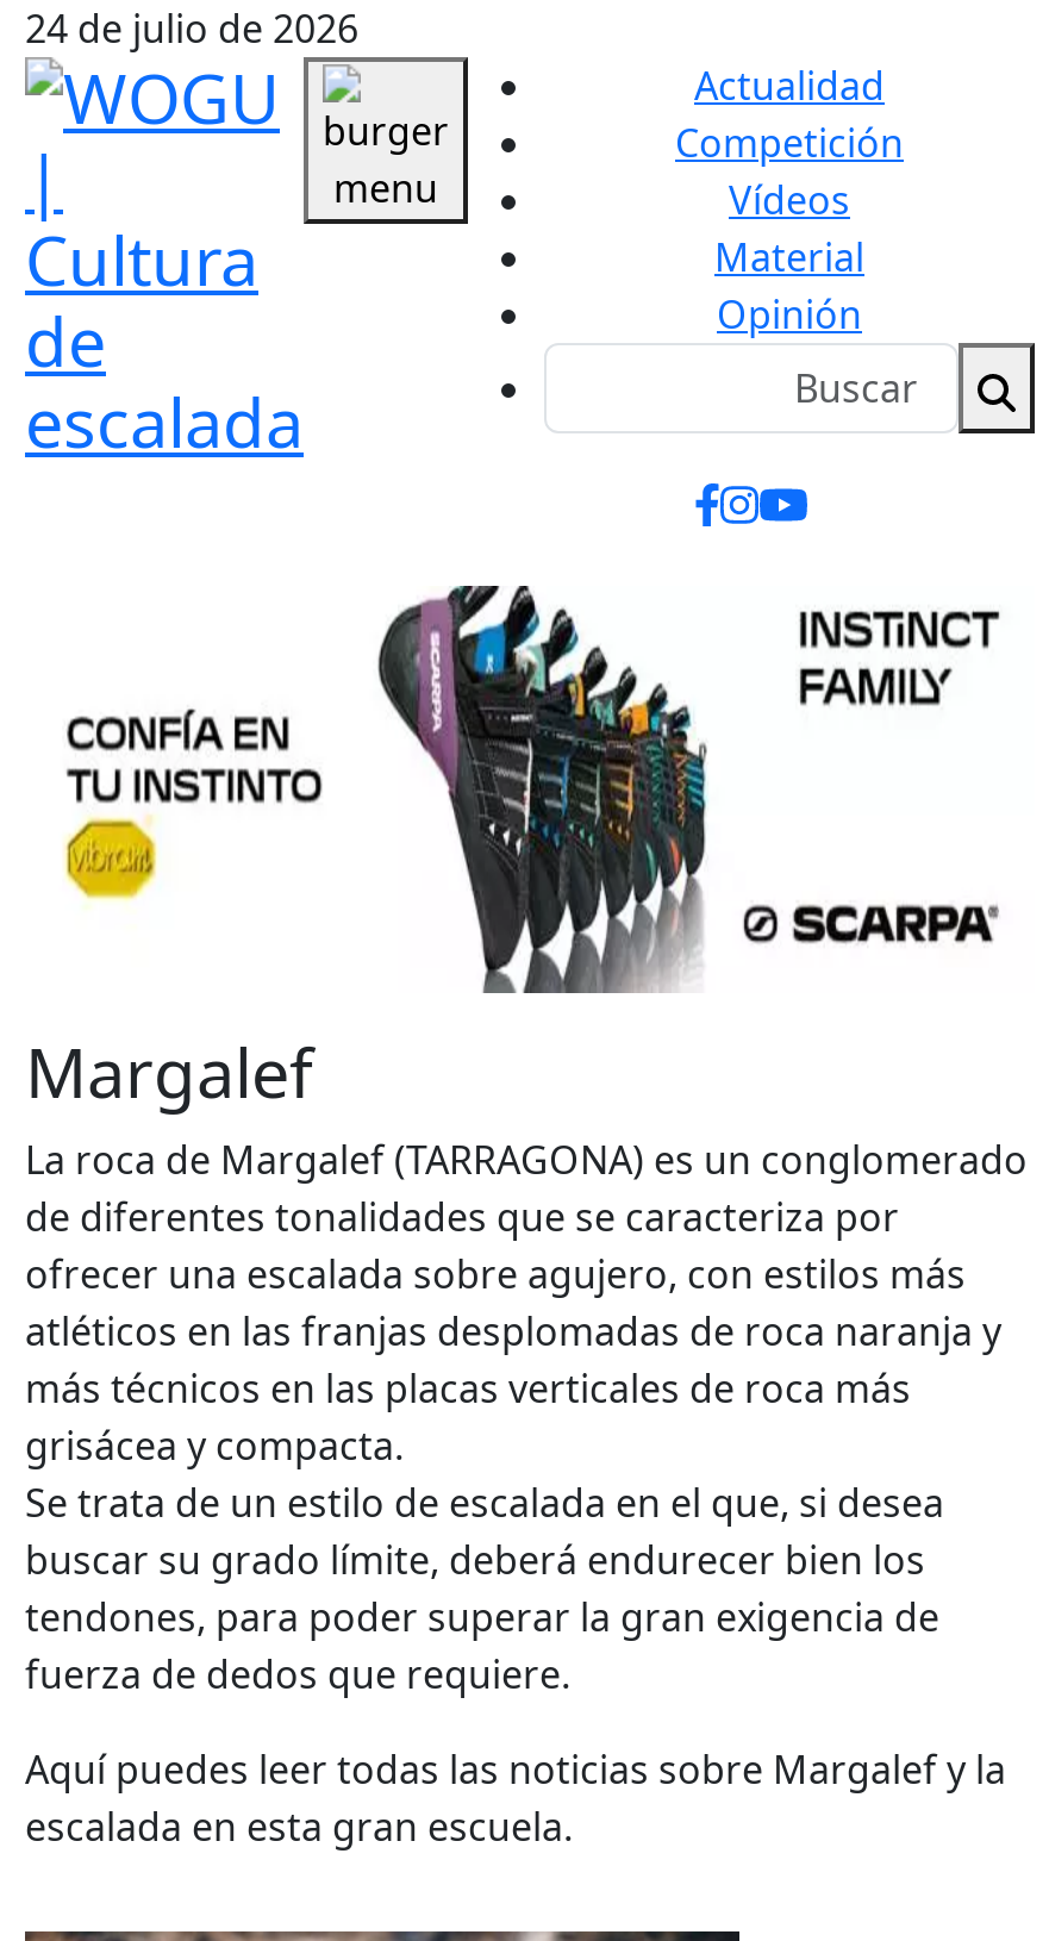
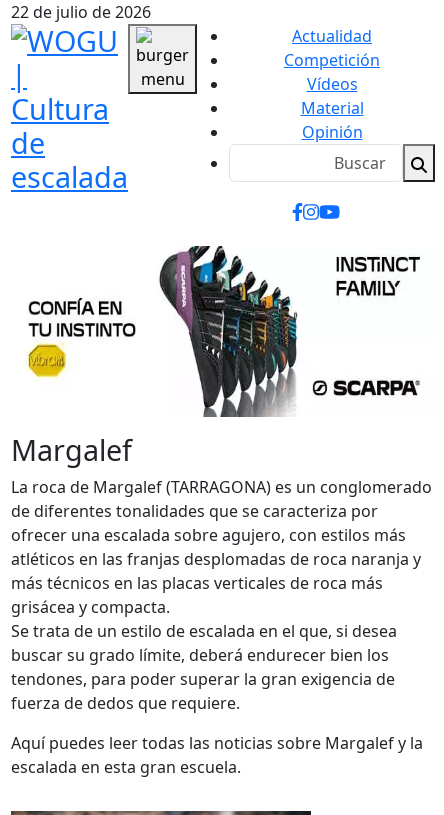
[25,2,358,55] 24 de julio de 2026 -> [11,1,151,23] 22 de julio de 2026

